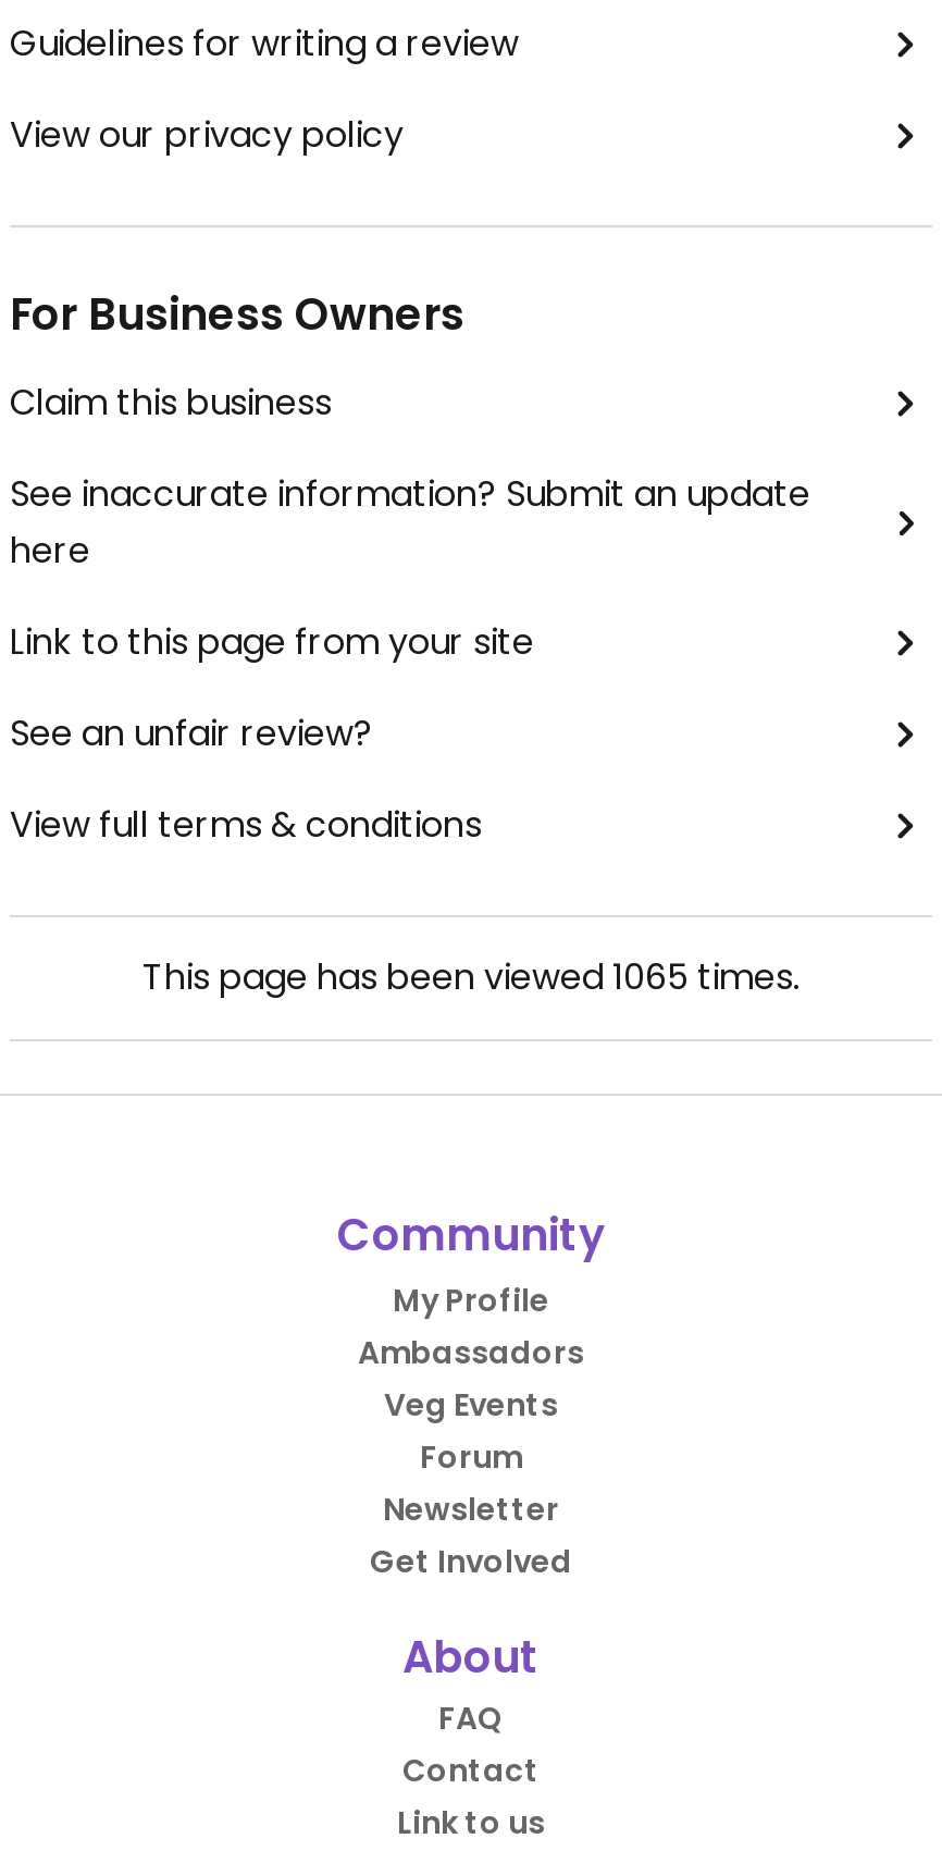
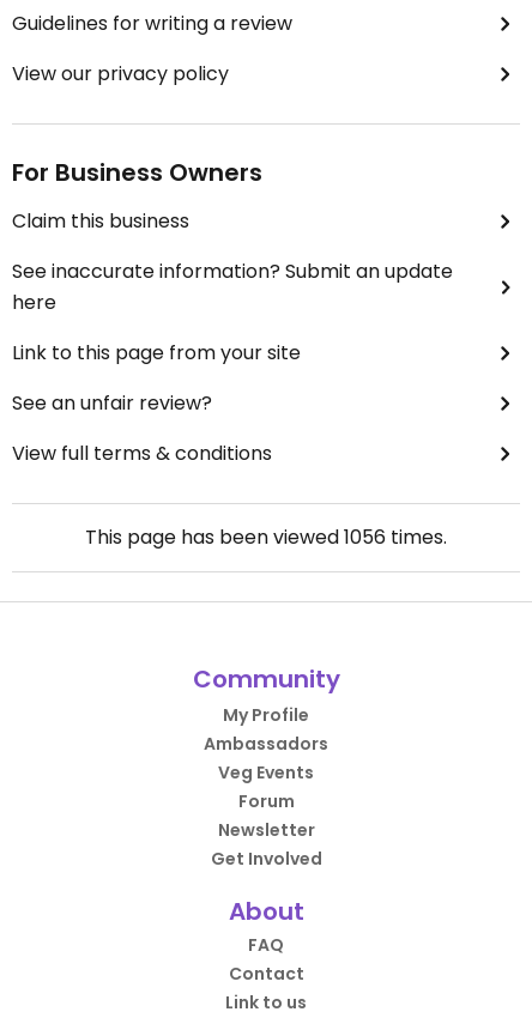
[142,953,800,1003] This page has been viewed 1065 times. -> [85,524,447,551] This page has been viewed 1056 times.

